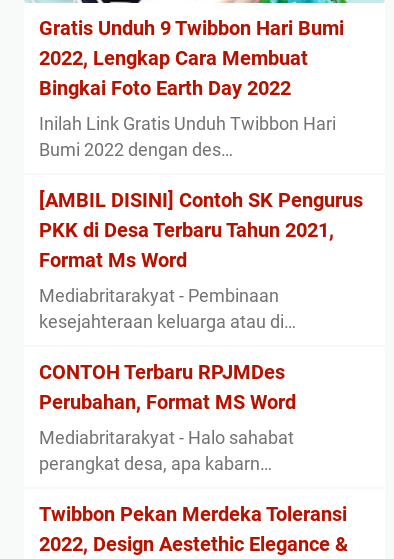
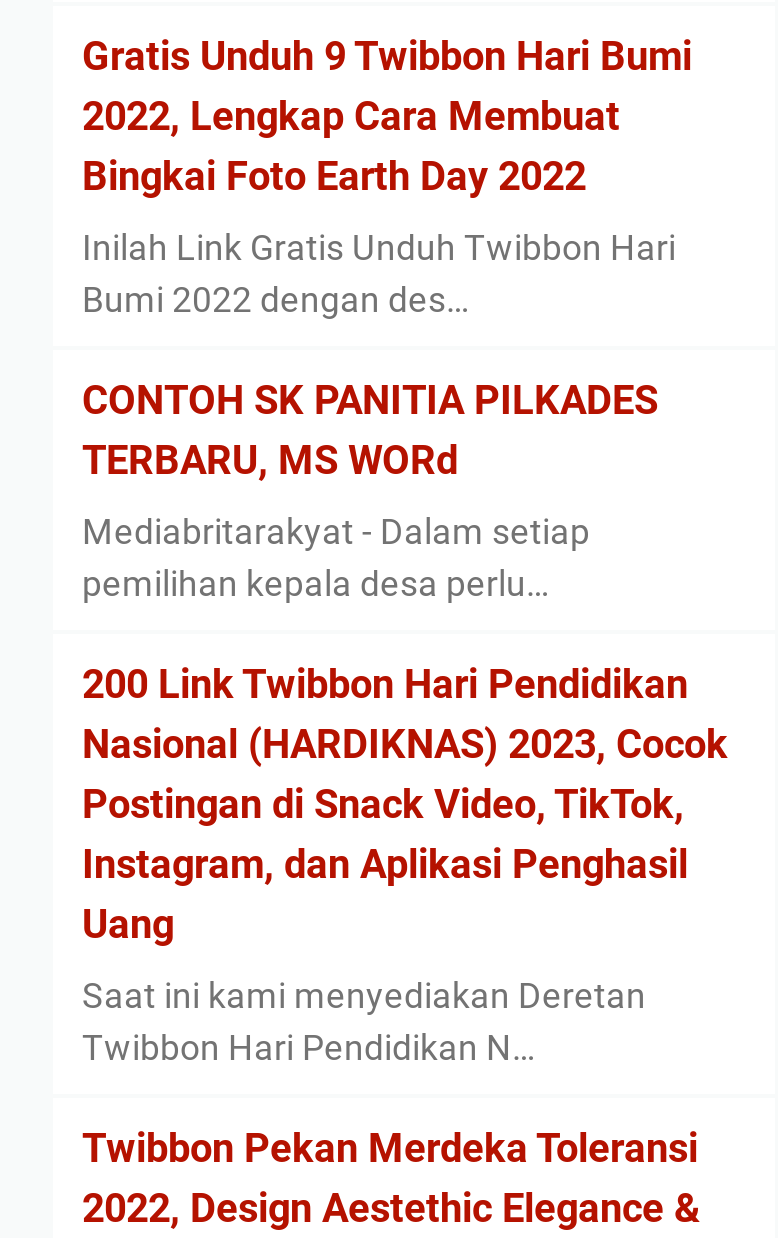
[38,187,362,271] [AMBIL DISINI] Contoh SK Pengurus | PKK di Desa Terbaru Tahun 2021, | Format Ms Word -> [82,375,658,483] CONTOH SK PANITIA PILKADES | TERBARU, MS WORd
[38,285,295,331] Mediabritarakyat - Pembinaan | kesejahteraan keluarga atau di… -> [82,511,590,603] Mediabritarakyat - Dalam setiap | pemilihan kepala desa perlu…
[38,359,295,413] CONTOH Terbaru RPJMDes | Perubahan, Format MS Word -> [82,659,728,947] 200 Link Twibbon Hari Pendidikan | Nasional (HARDIKNAS) 2023, Cocok | Postingan di Snack Video, TikTok, | Instagram, dan Aplikasi Penghasil | Uang
[38,427,293,473] Mediabritarakyat - Halo sahabat | perangkat desa, apa kabarn… -> [82,975,646,1067] Saat ini kami menyediakan Deretan | Twibbon Hari Pendidikan N…

